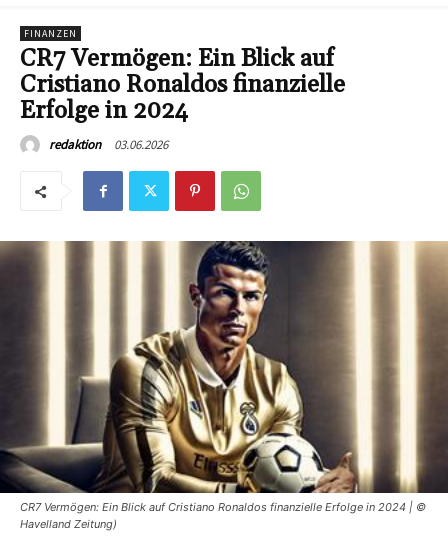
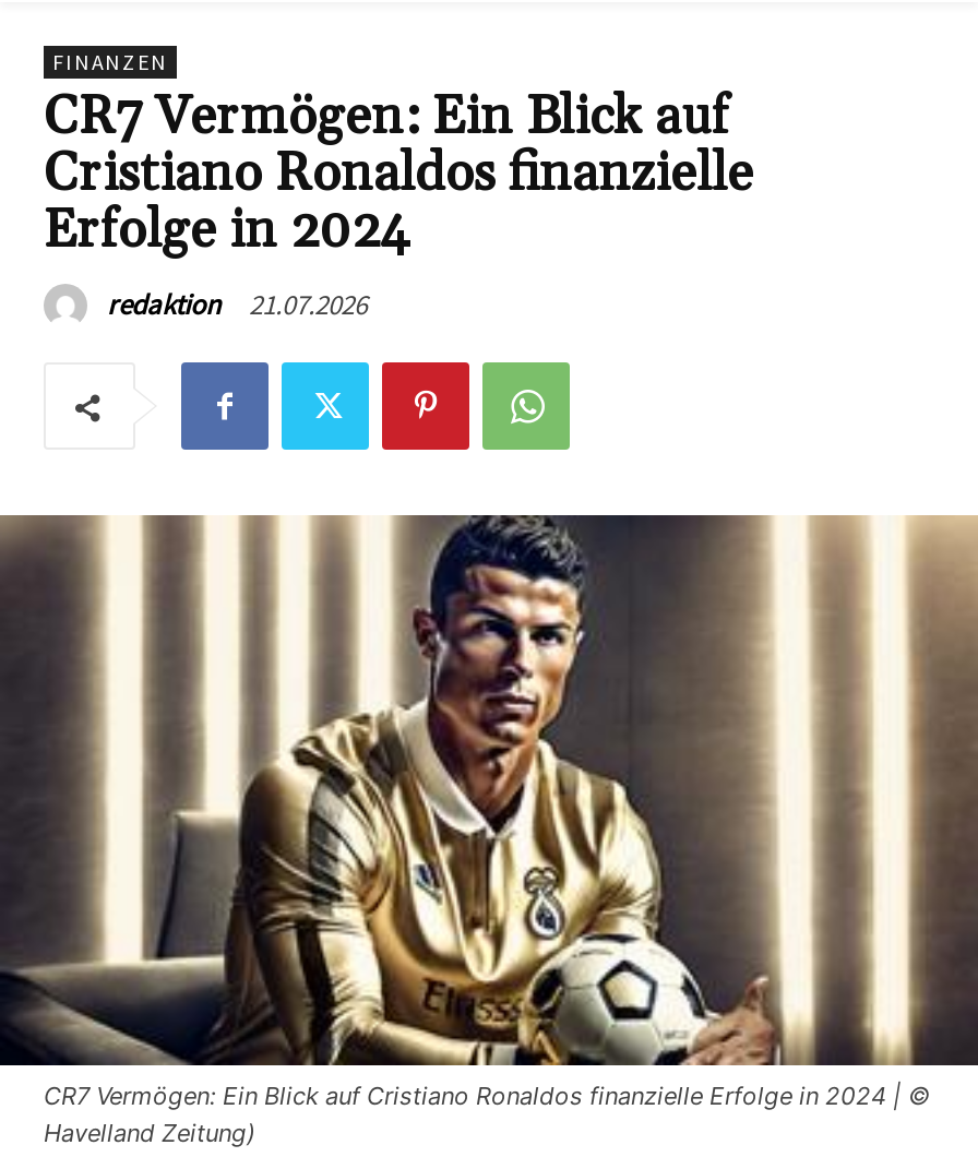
[49,136,168,153] redaktion 03.06.2026 -> [107,286,367,323] redaktion 21.07.2026

